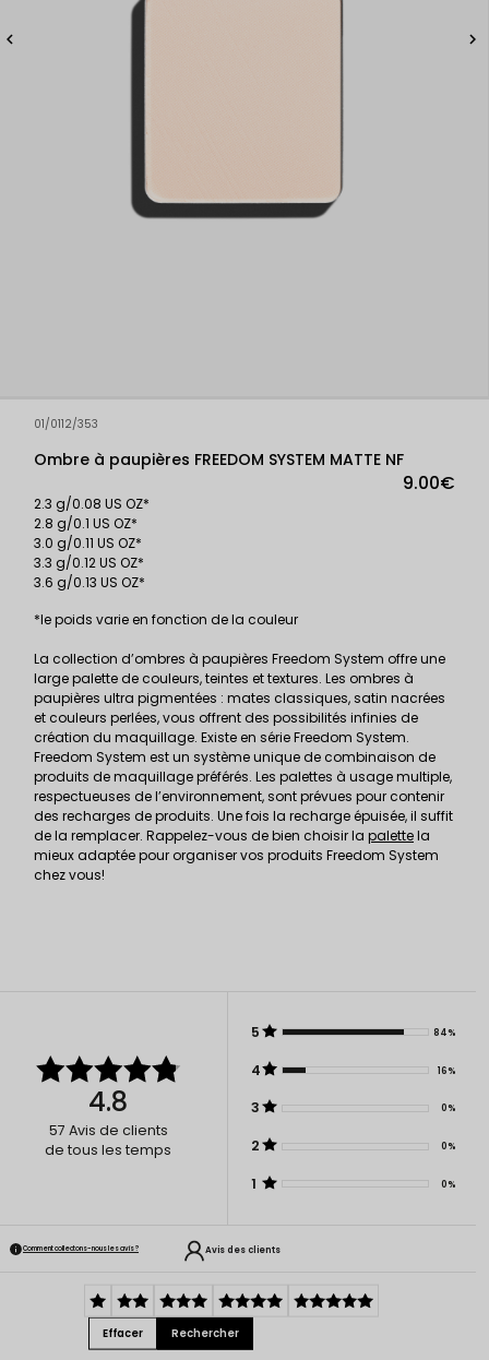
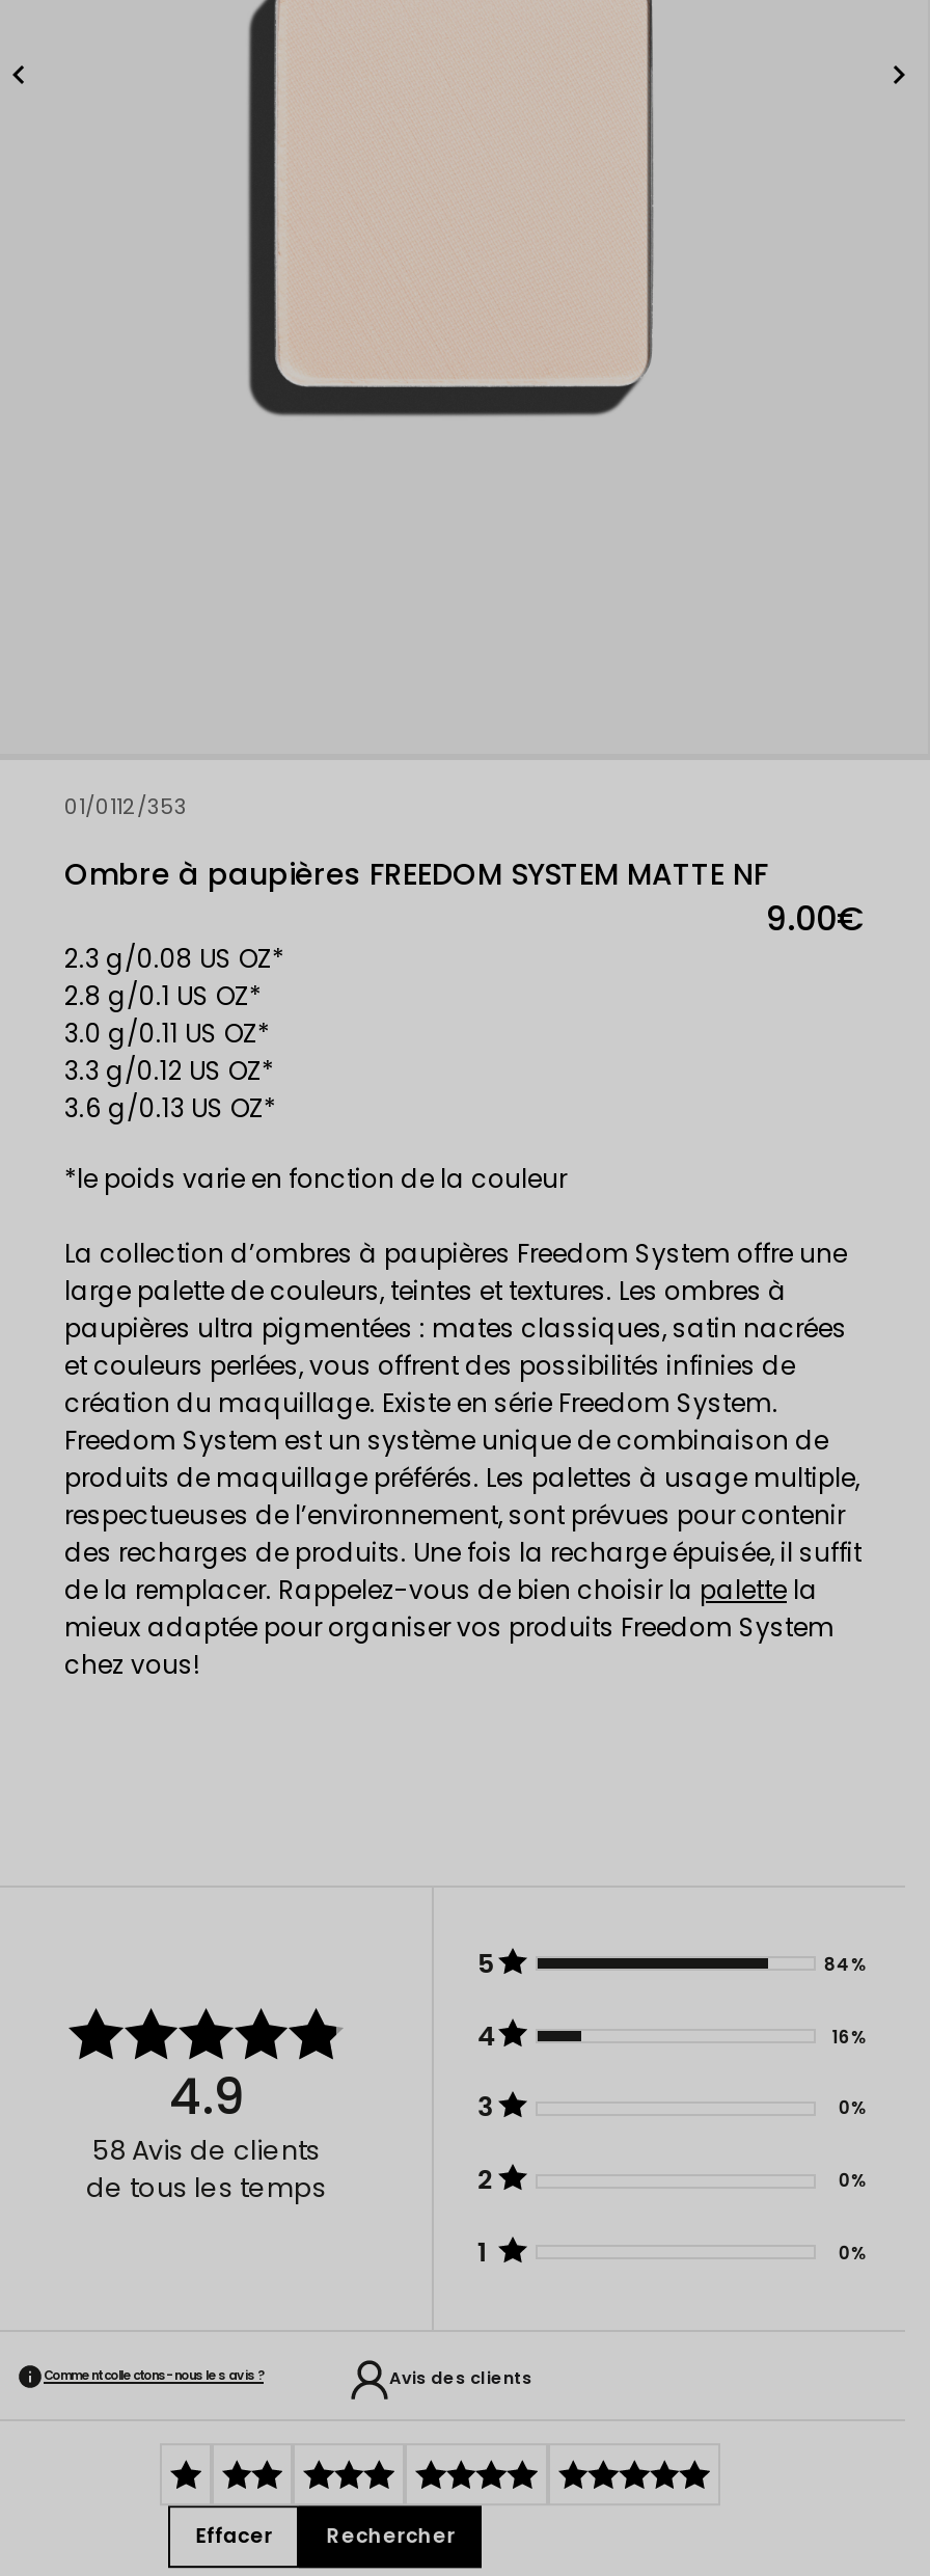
[89,1084,128,1120] 4.8 -> [169,2063,244,2131] 4.9
[49,1121,168,1140] 57 Avis de clients -> [92,2133,321,2169] 58 Avis de clients

